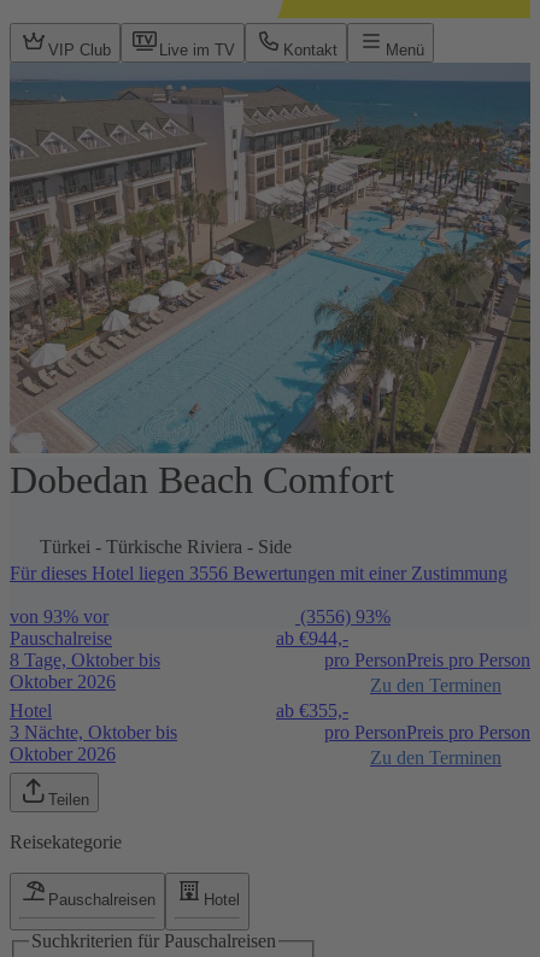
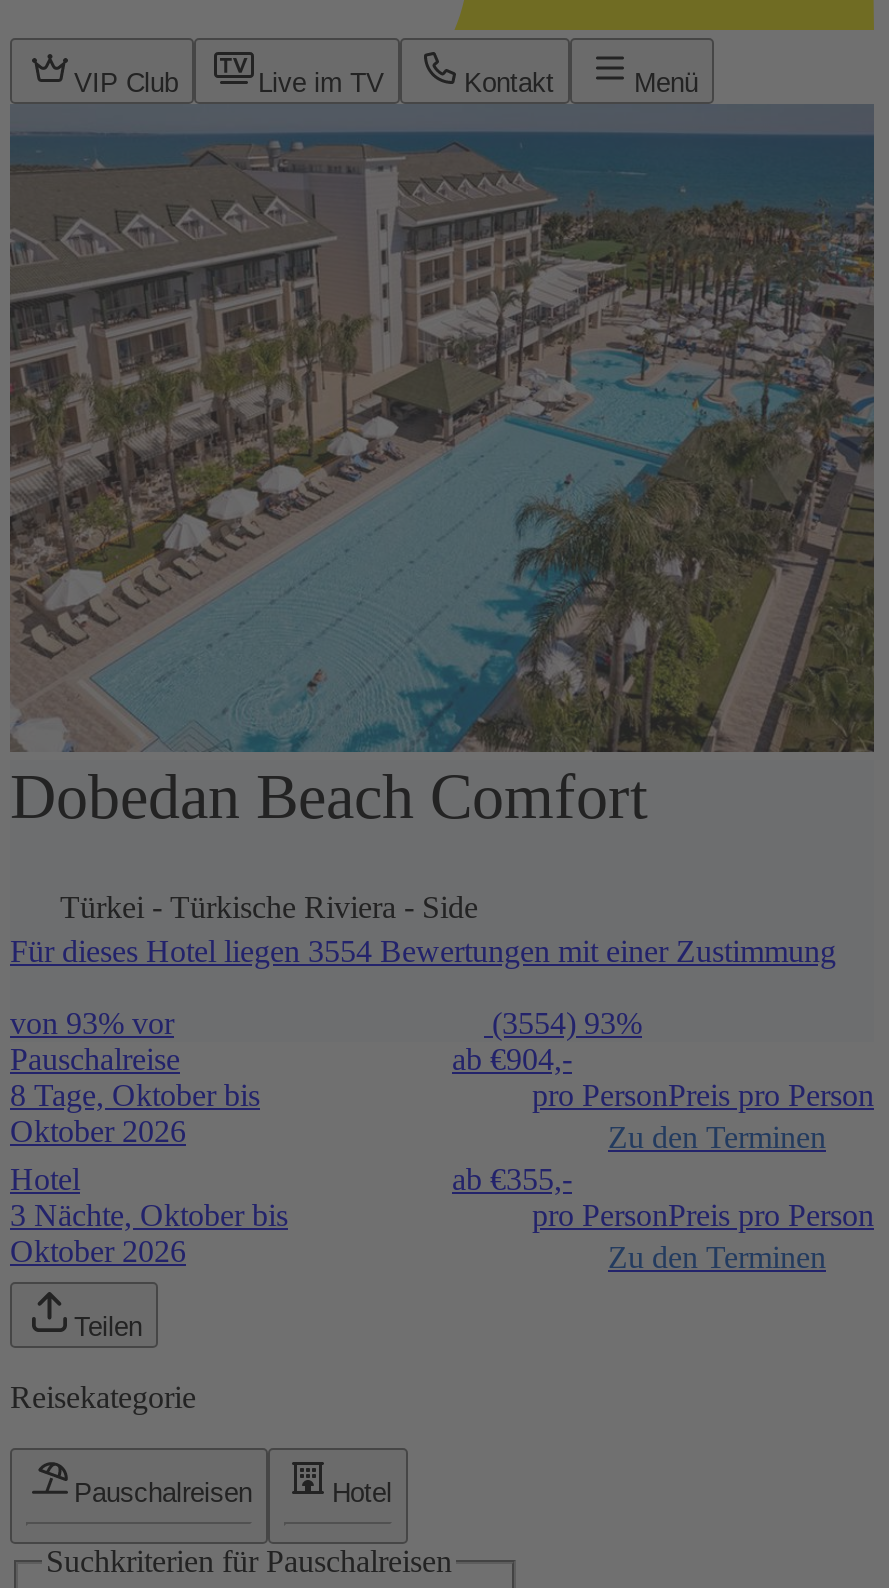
[10,563,507,583] Für dieses Hotel liegen 3556 Bewertungen mit einer Zustimmung -> [10,934,836,968] Für dieses Hotel liegen 3554 Bewertungen mit einer Zustimmung
[295,606,391,627] (3556) 93% -> [484,1006,642,1040] (3554) 93%
[276,628,348,648] ab €944,- -> [452,1042,572,1076] ab €904,-

